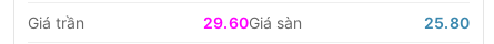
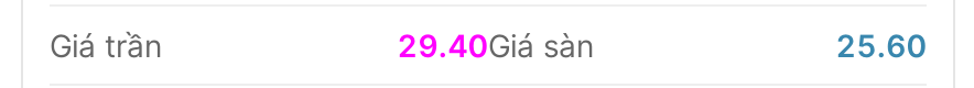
[203,13,302,32] 29.60 Giá sàn -> [398,26,594,64] 29.40 Giá sàn
[424,13,470,32] 25.80 -> [836,26,927,64] 25.60

